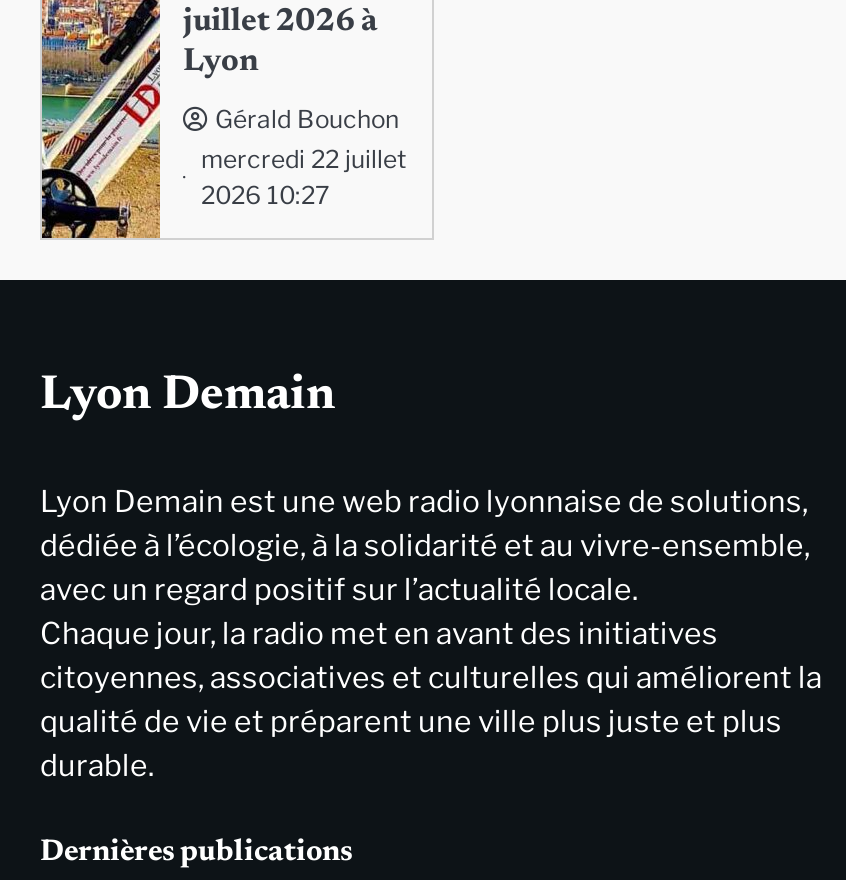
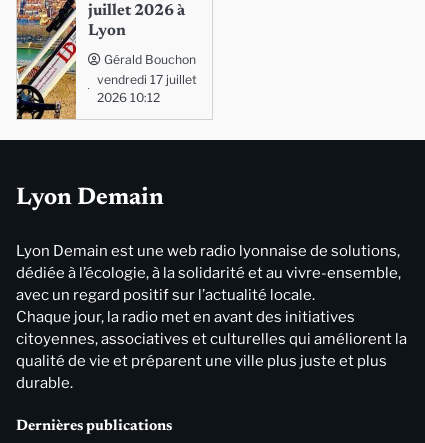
[201,143,407,173] mercredi 22 juillet -> [96,72,196,87] vendredi 17 juillet
[201,179,329,209] 2026 10:27 -> [96,90,159,105] 2026 10:12

